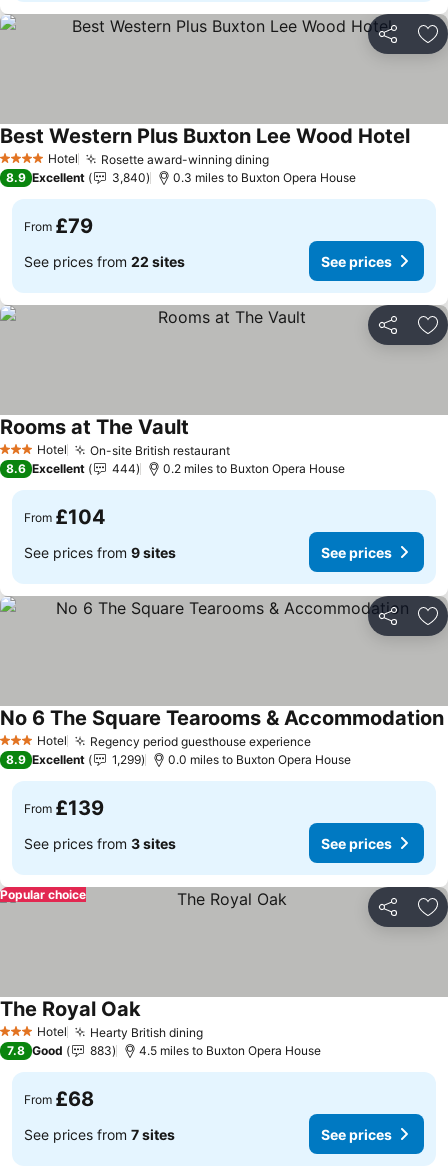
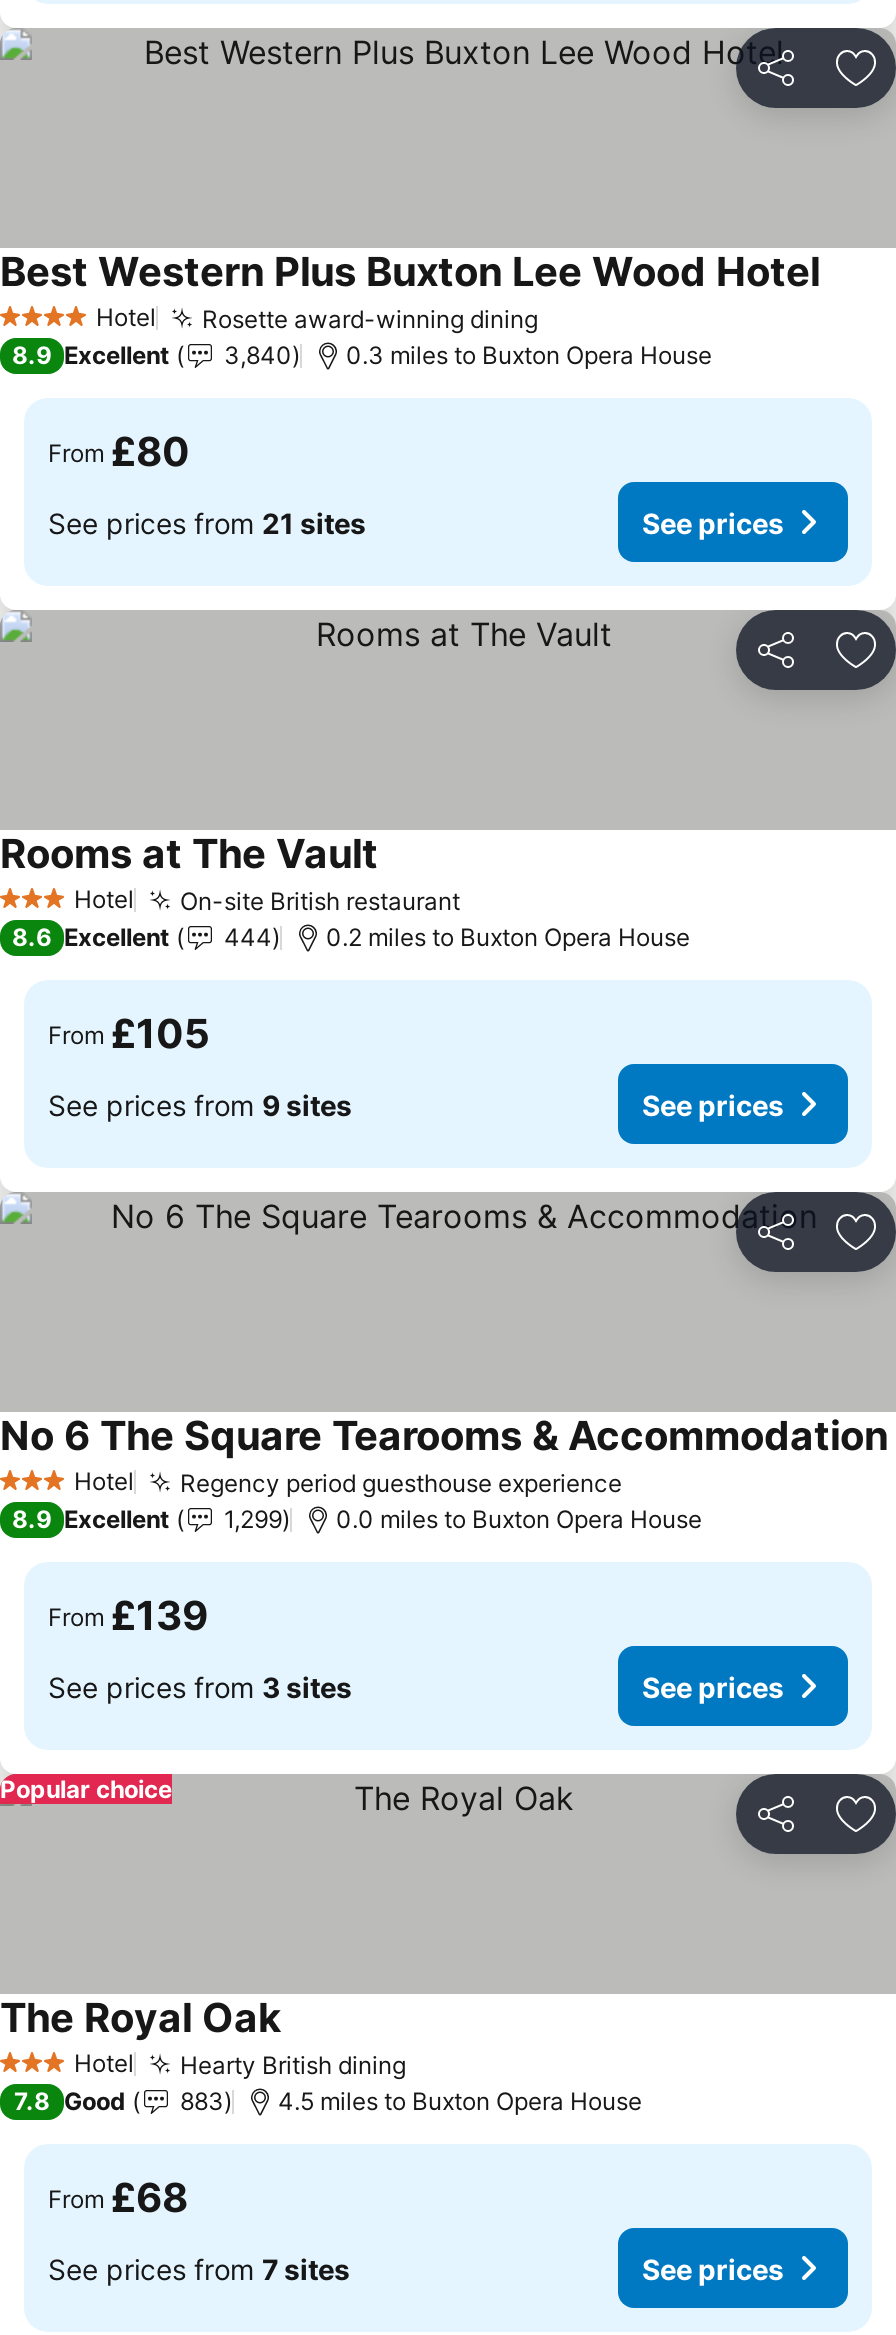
[24,214,93,238] From £79 -> [48,428,190,476] From £80
[24,252,185,269] See prices from 22 sites -> [48,505,366,539] See prices from 21 sites
[24,505,106,529] From £104 -> [48,1010,210,1058] From £105

